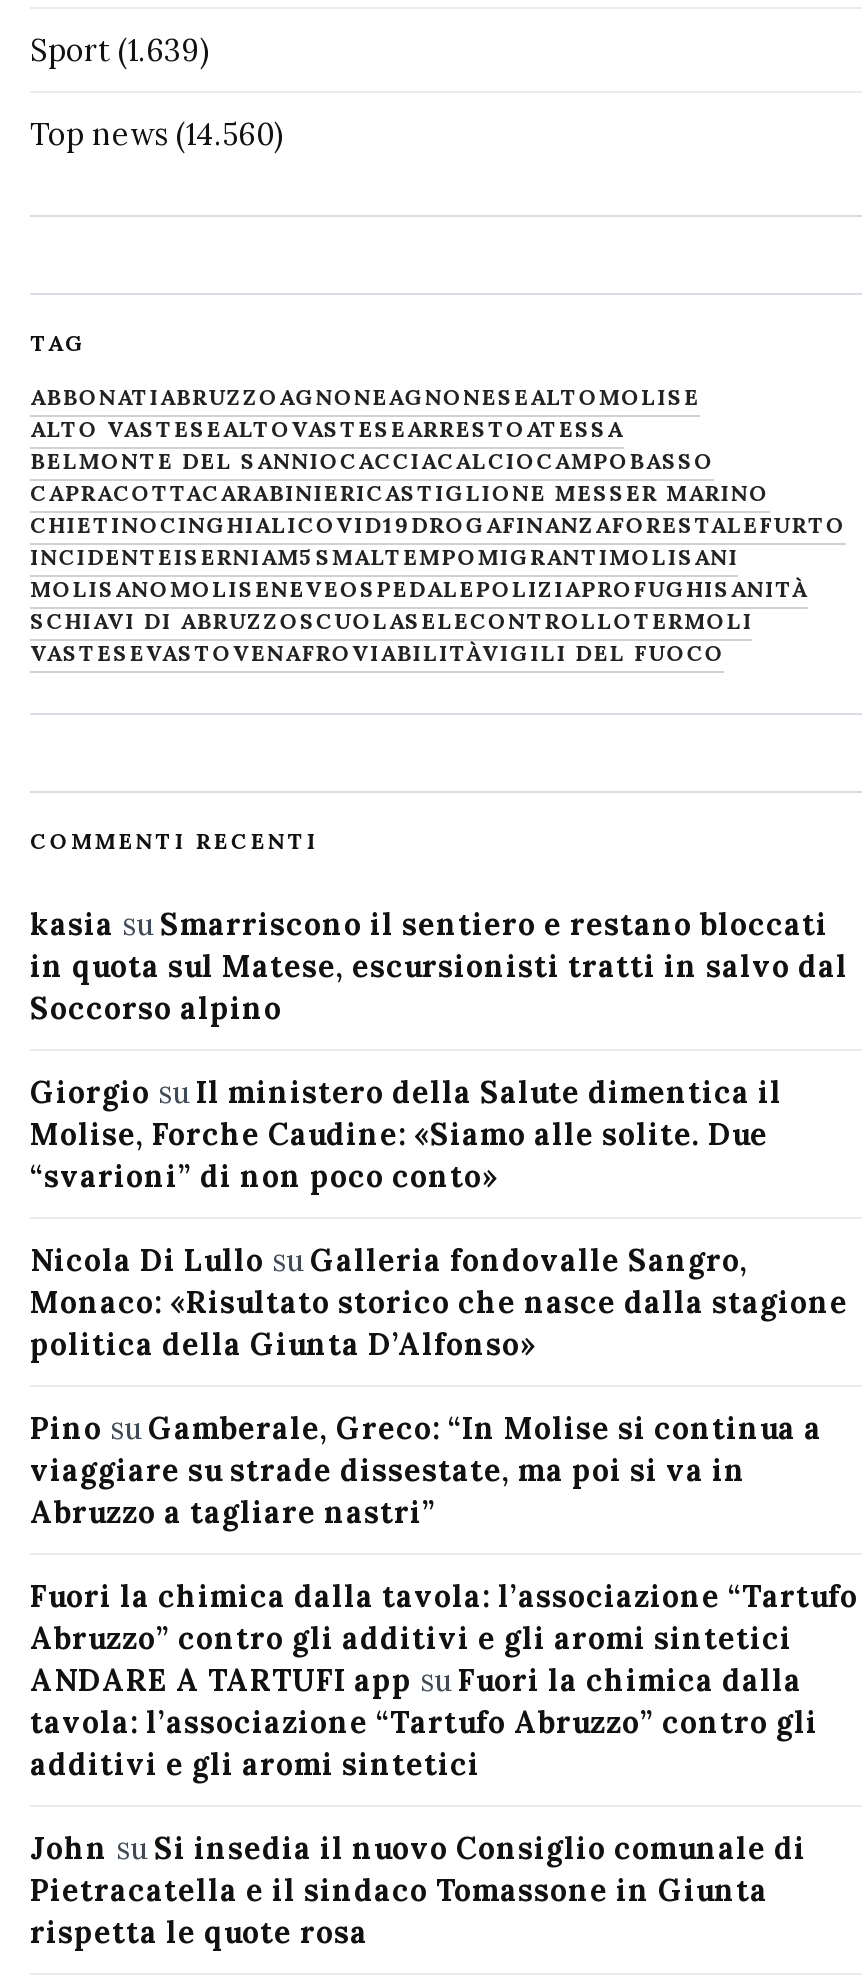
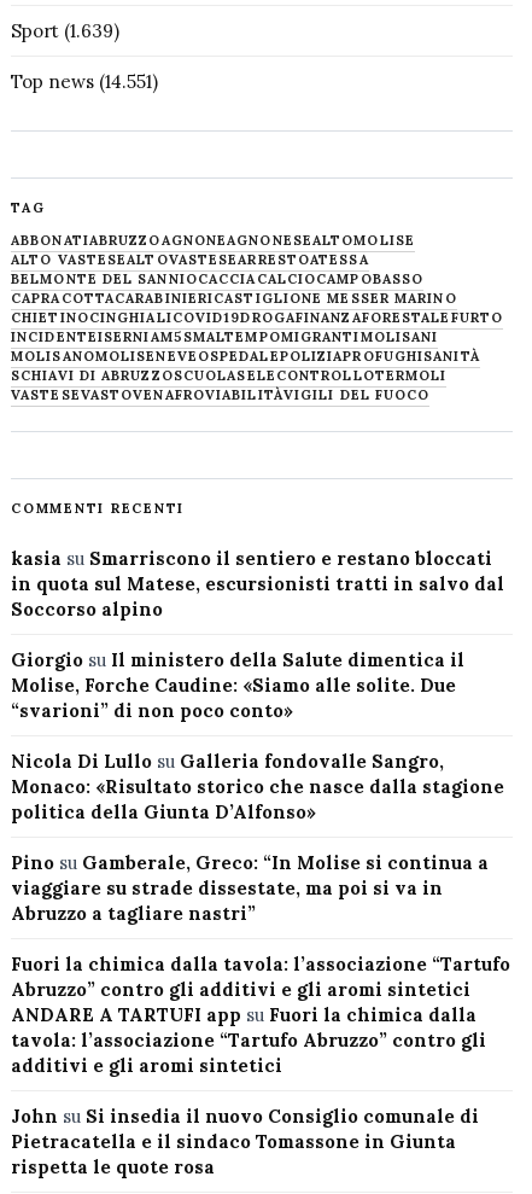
[30,116,284,154] Top news (14.560) -> [11,71,158,93] Top news (14.551)

